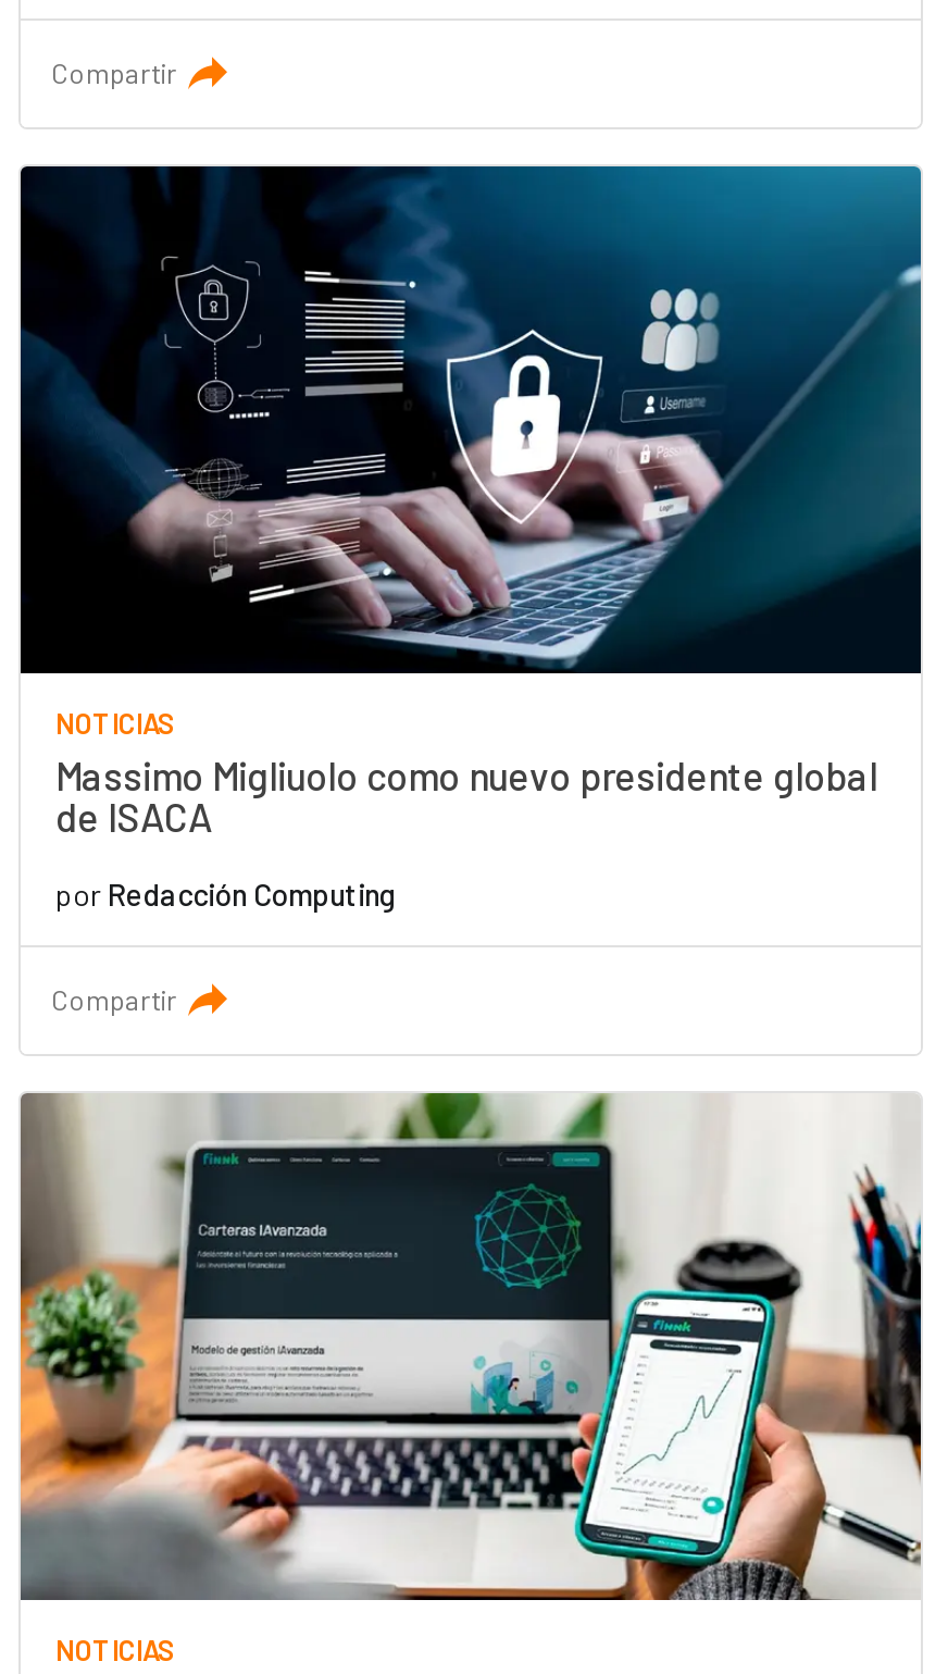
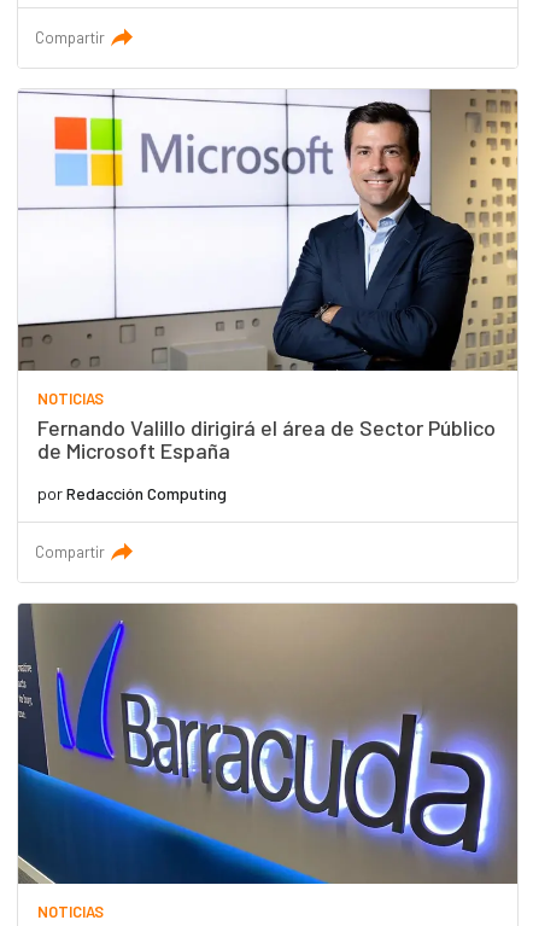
[18,164,923,840] [image] | Massimo Migliuolo como nuevo presidente global | de ISACA -> [17,88,519,463] [image] | Fernando Valillo dirigirá el área de Sector Público | de Microsoft España
[18,1093,923,1602] [image] -> [17,602,519,885] [image]

